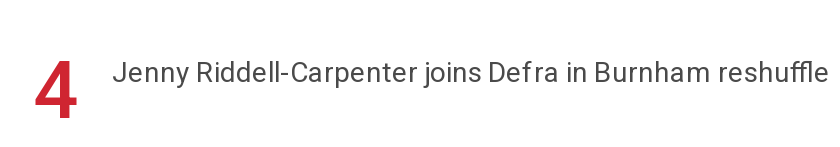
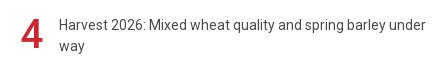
[112,56,830,88] Jenny Riddell-Carpenter joins Defra in Burnham reshuffle -> [59,17,426,54] Harvest 2026: Mixed wheat quality and spring barley under | way

